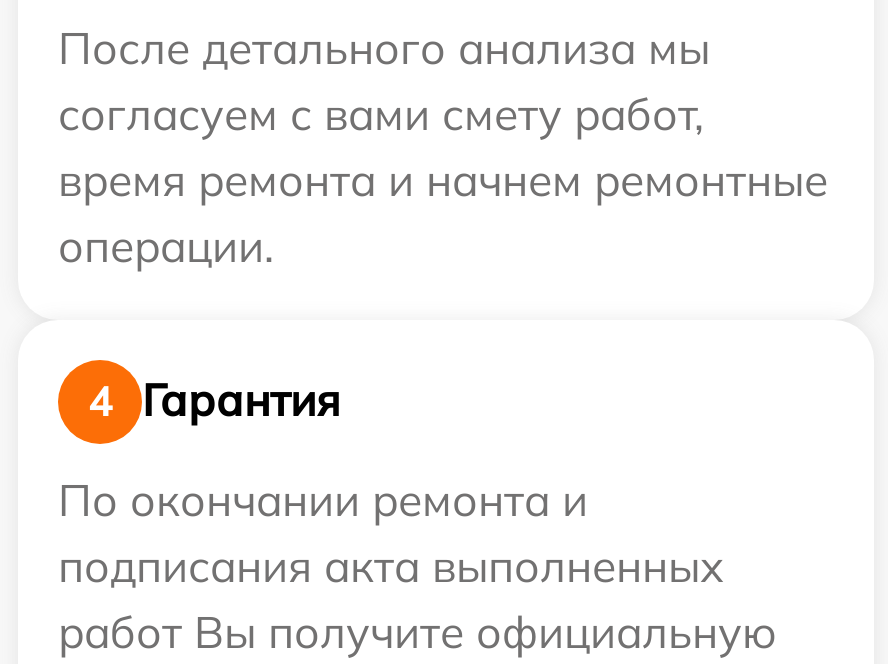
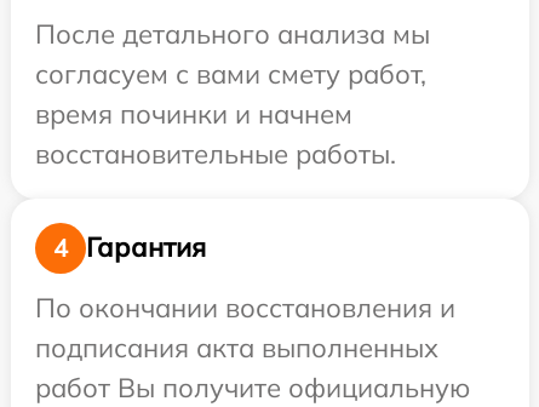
[58,151,828,273] время ремонта и начнем ремонтные | операции. -> [35,97,396,170] время починки и начнем | восстановительные работы.
[58,471,588,527] По окончании ремонта и -> [35,290,455,324] По окончании восстановления и

